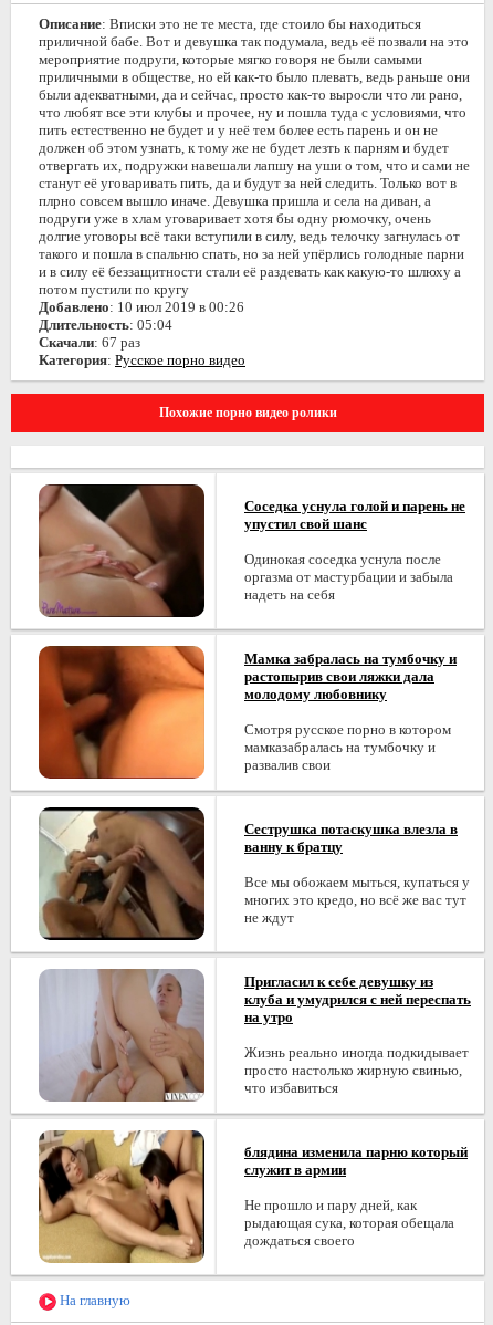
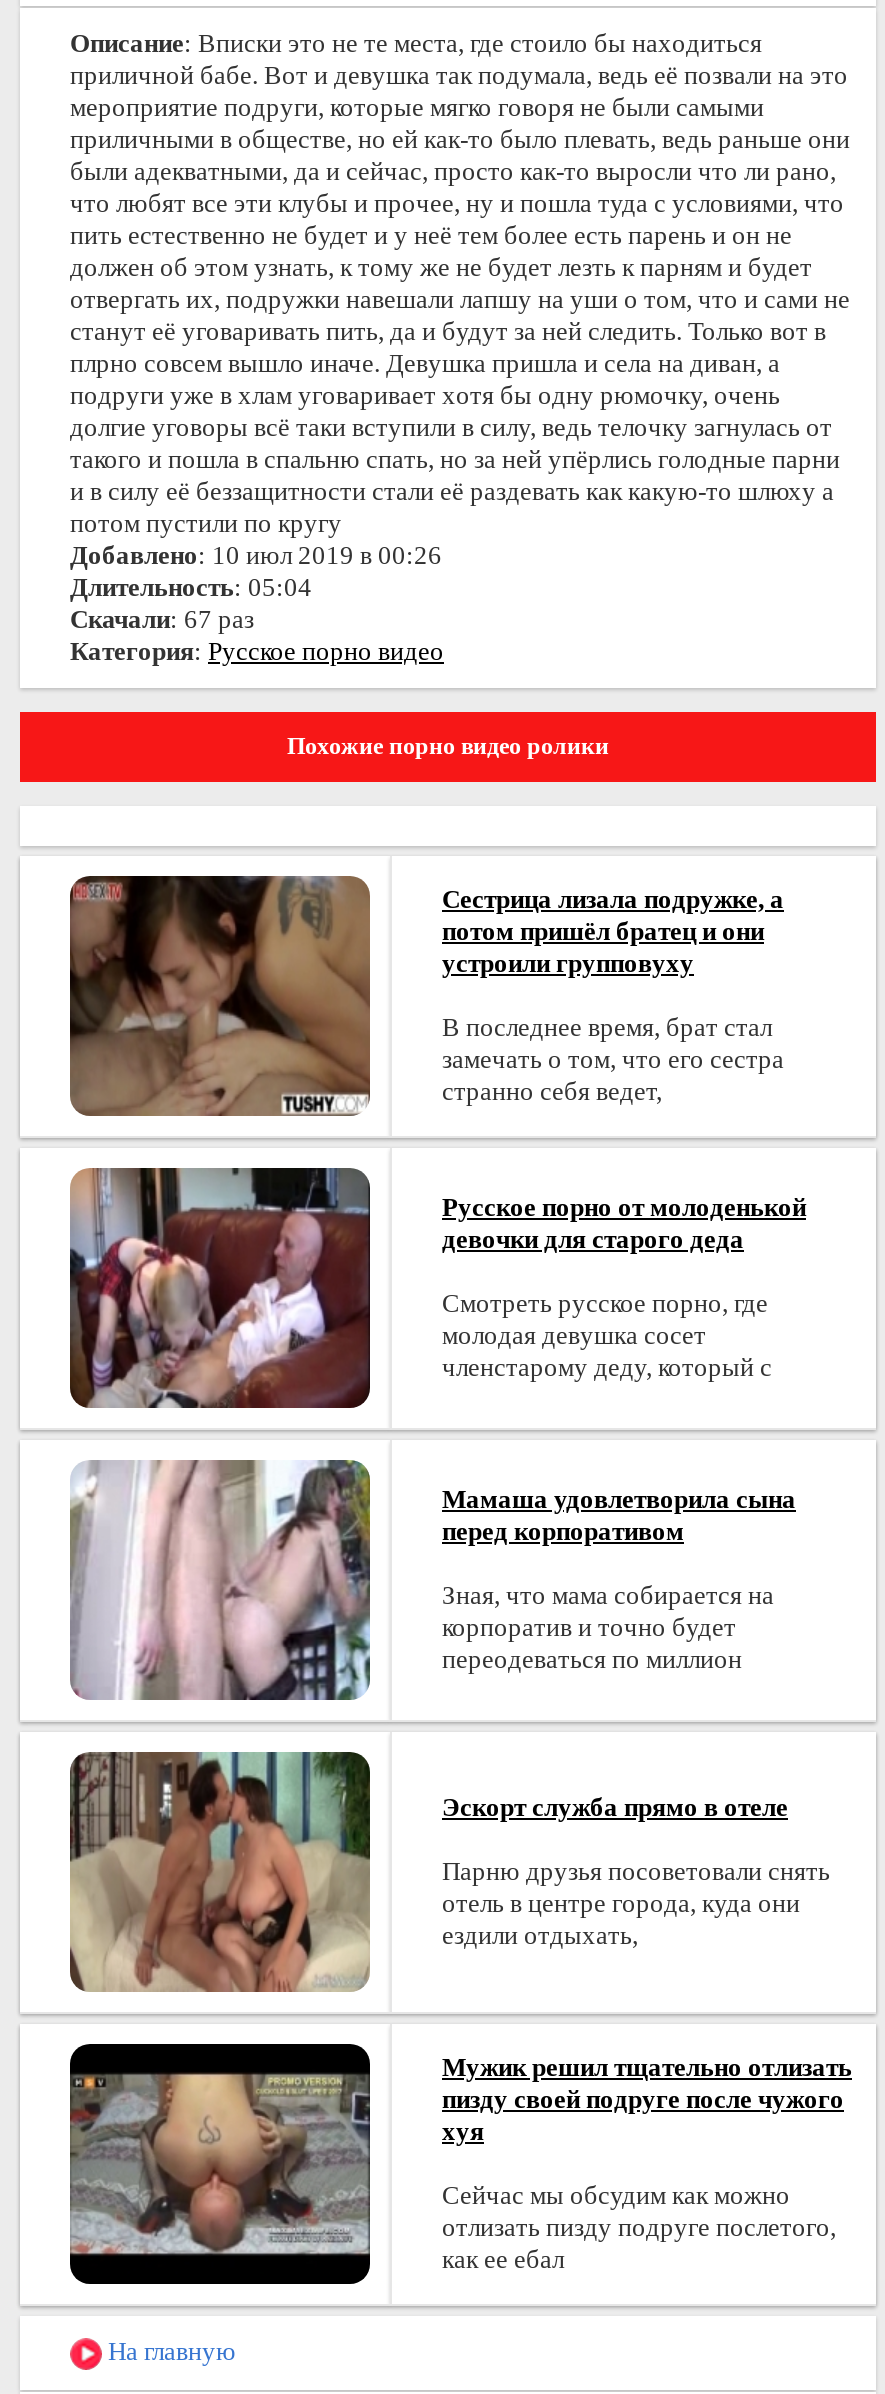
[38,483,465,617] [image] | Соседка уснула голой и парень не | упустил свой шанс -> [68,876,784,1116] [image] | Сестрица лизала подружке, а | потом пришёл братец и они | устроили групповуху
[244,551,453,603] Одинокая соседка уснула после | оргазма от мастурбации и забыла | надеть на себя -> [442,1012,784,1106] В последнее время, брат стал | замечать о том, что его сестра | странно себя ведет,
[38,645,457,780] [image] | Мамка забралась на тумбочку и | растопырив свои ляжки дала | молодому любовнику -> [68,1166,806,1410] [image] | Русское порно от молоденькой | девочки для старого деда
[244,721,451,773] Смотря русское порно в котором | мамказабралась на тумбочку и | развалив свои -> [442,1288,772,1382] Смотреть русское порно, где | молодая девушка сосет | членстарому деду, который с
[39,806,458,941] [image] | Сеструшка потаскушка влезла в | ванну к братцу -> [70,1458,796,1702] [image] | Мамаша удовлетворила сына | перед корпоративом
[244,874,470,926] Все мы обожаем мыться, купаться у | многих это кредо, но всё же вас тут | не ждут -> [442,1580,774,1674] Зная, что мама собирается на | корпоратив и точно будет | переодеваться по миллион
[39,969,471,1102] [image] | Пригласил к себе девушку из | клуба и умудрился с ней переспать | на утро -> [70,1752,788,1992] [image] | Эскорт служба прямо в отеле
[244,1044,469,1096] Жизнь реально иногда подкидывает | просто настолько жирную свинью, | что избавиться -> [442,1856,830,1950] Парню друзья посоветовали снять | отель в центре города, куда они | ездили отдыхать,
[38,1129,468,1264] [image] | блядина изменила парню который | служит в армии -> [68,2042,852,2286] [image] | Мужик решил тщательно отлизать | пизду своей подруге после чужого | хуя
[244,1196,454,1248] Не прошло и пару дней, как | рыдающая сука, которая обещала | дождаться своего -> [442,2180,836,2274] Сейчас мы обсудим как можно | отлизать пизду подруге послетого, | как ее ебал

